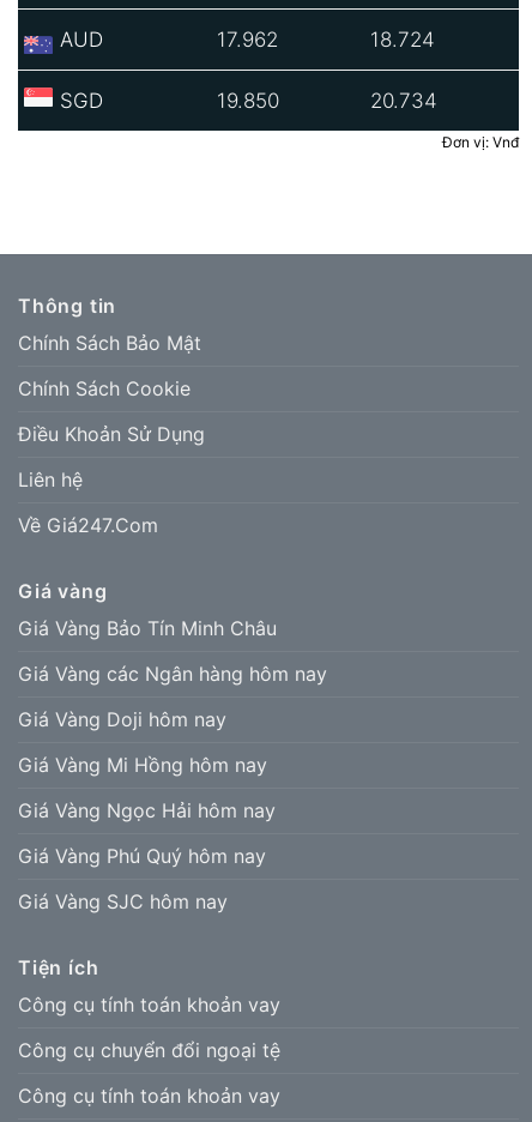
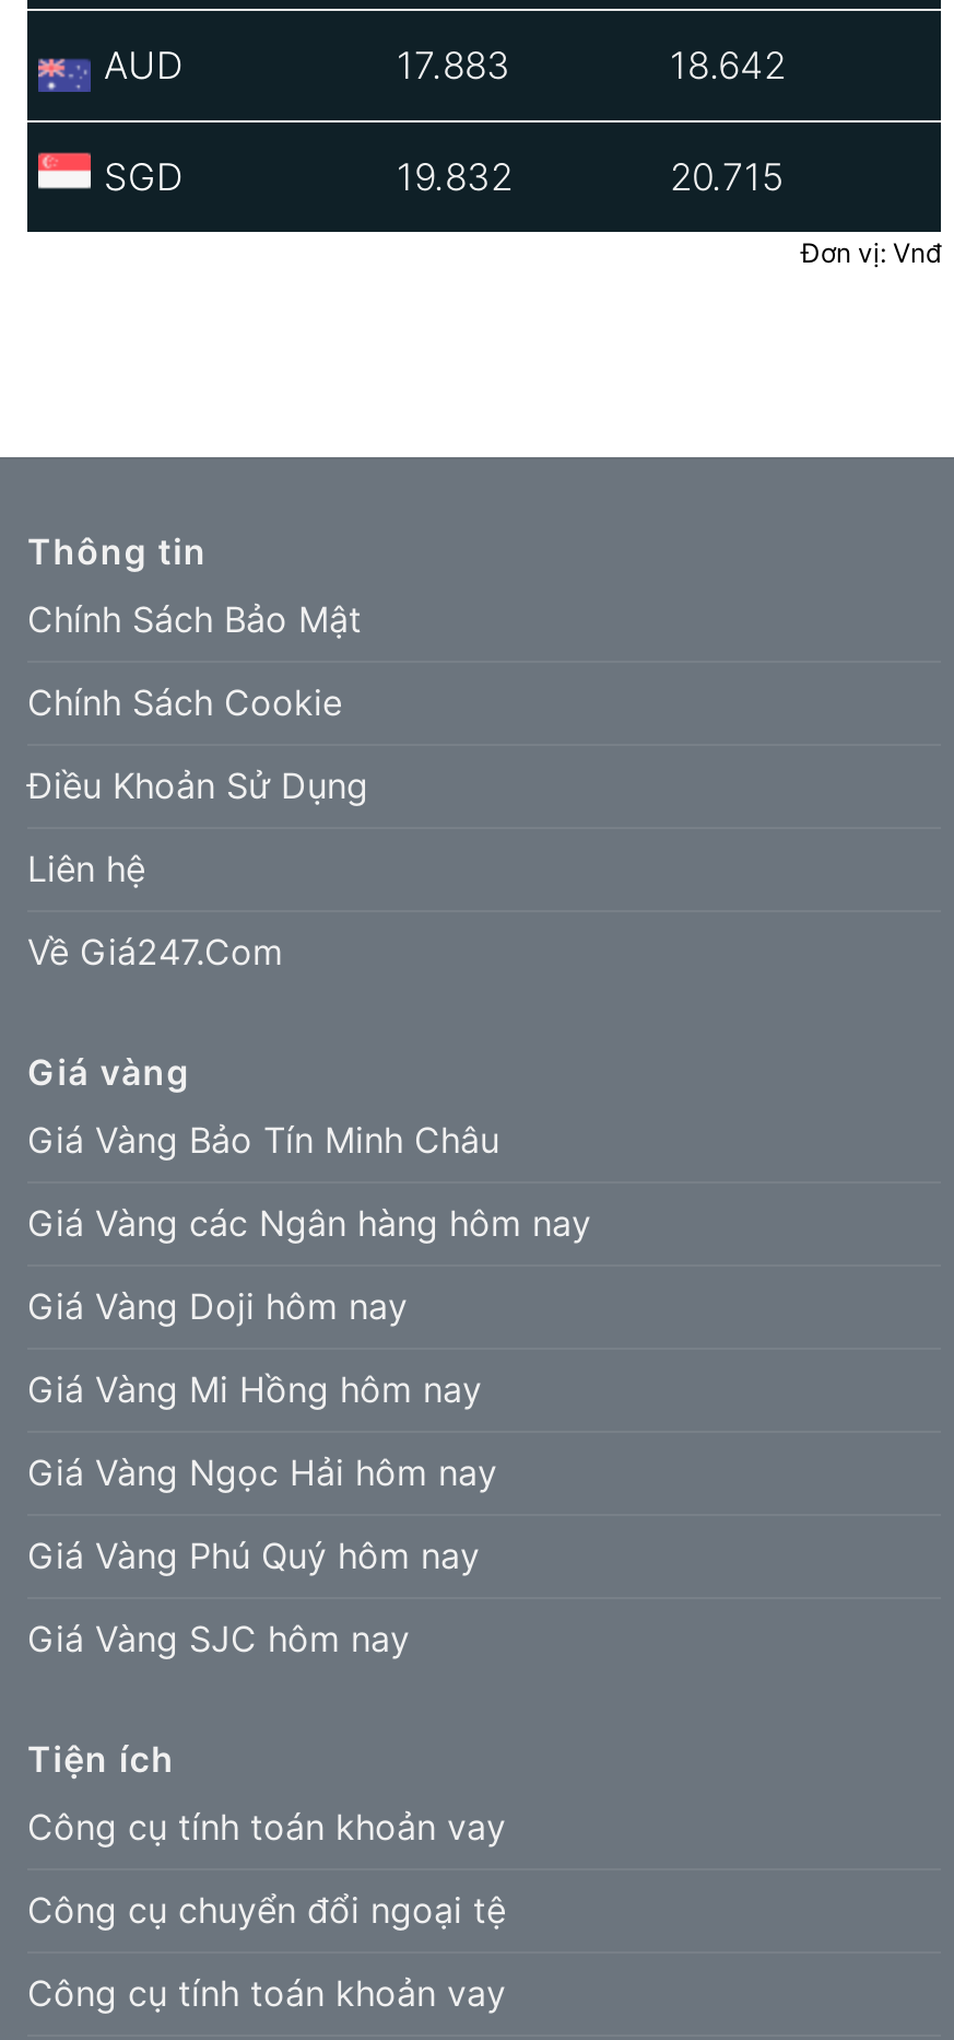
[217,27,278,51] 17.962 -> [397,43,510,87] 17.883
[370,27,435,51] 18.724 -> [670,43,786,87] 18.642
[217,88,279,112] 19.850 -> [397,154,513,198] 19.832
[370,88,437,112] 20.734 -> [670,154,784,198] 20.715

